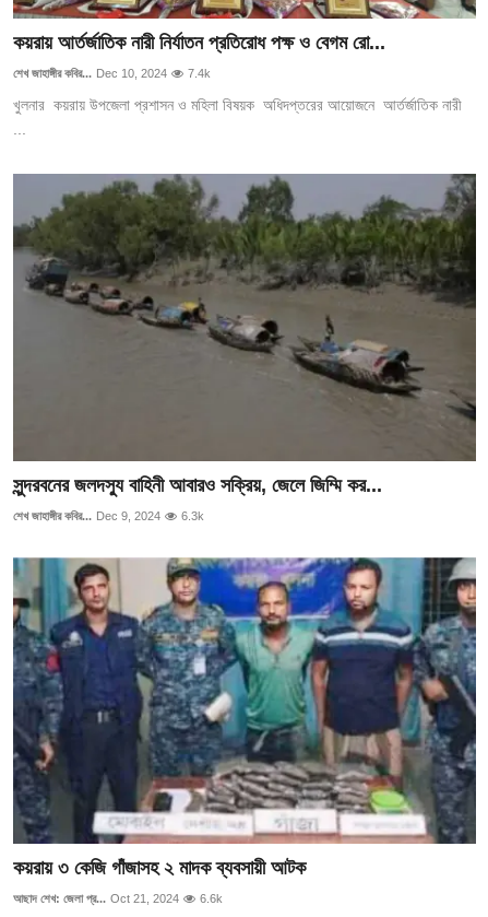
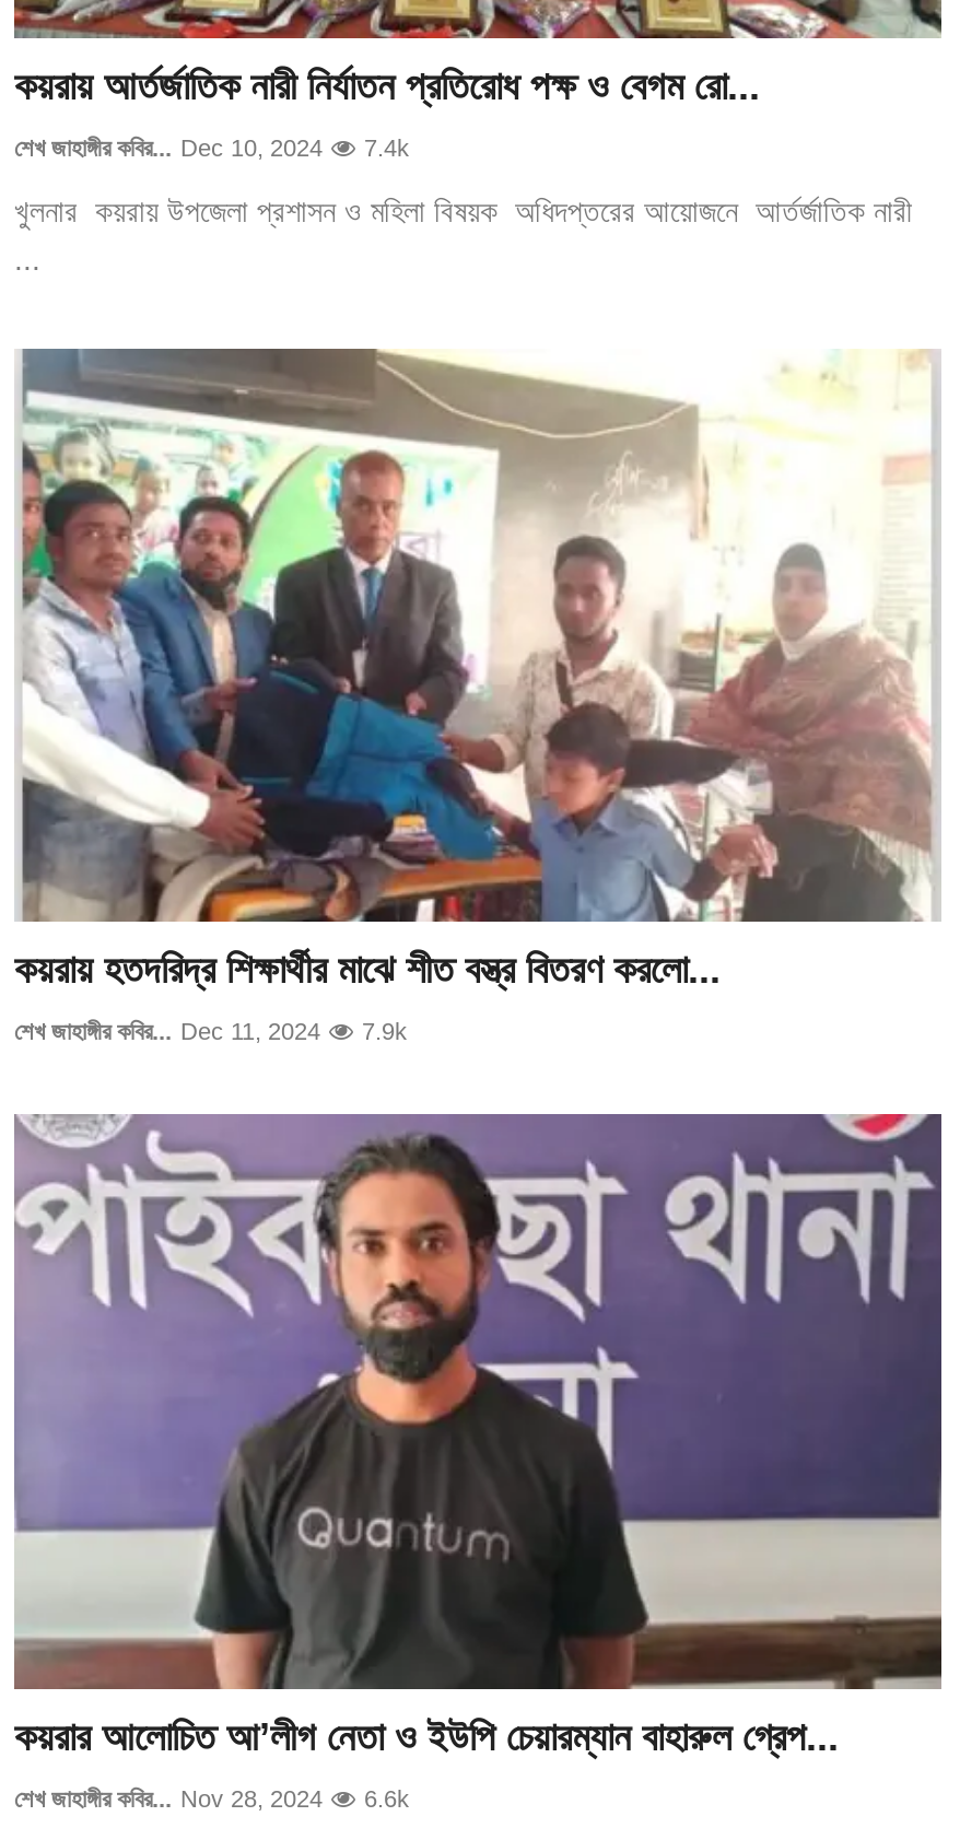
[12,173,477,496] [image] | সুন্দরবনের জলদস্যু বাহিনী আবারও সক্রিয়, জেলে জিম্মি কর... -> [14,348,941,992] [image] | কয়রায় হতদরিদ্র শিক্ষার্থীর মাঝে শীত বস্ত্র বিতরণ করলো...
[13,509,204,522] শেখ জাহাঙ্গীর কবির... Dec 9, 2024 | 6.3k -> [14,1019,408,1045] শেখ জাহাঙ্গীর কবির... Dec 11, 2024 | 7.9k
[12,556,477,879] [image] | কয়রায় ৩ কেজি গাঁজাসহ ২ মাদক ব্যবসায়ী আটক -> [14,1111,944,1759] [image] | কয়রার আলোচিত আ’লীগ নেতা ও ইউপি চেয়ারম্যান বাহারুল গ্রেপ...
[13,892,179,905] আছাদ শেখ: জেলা প্র... Oct 21, 2024 -> [14,1785,323,1811] শেখ জাহাঙ্গীর কবির... Nov 28, 2024

